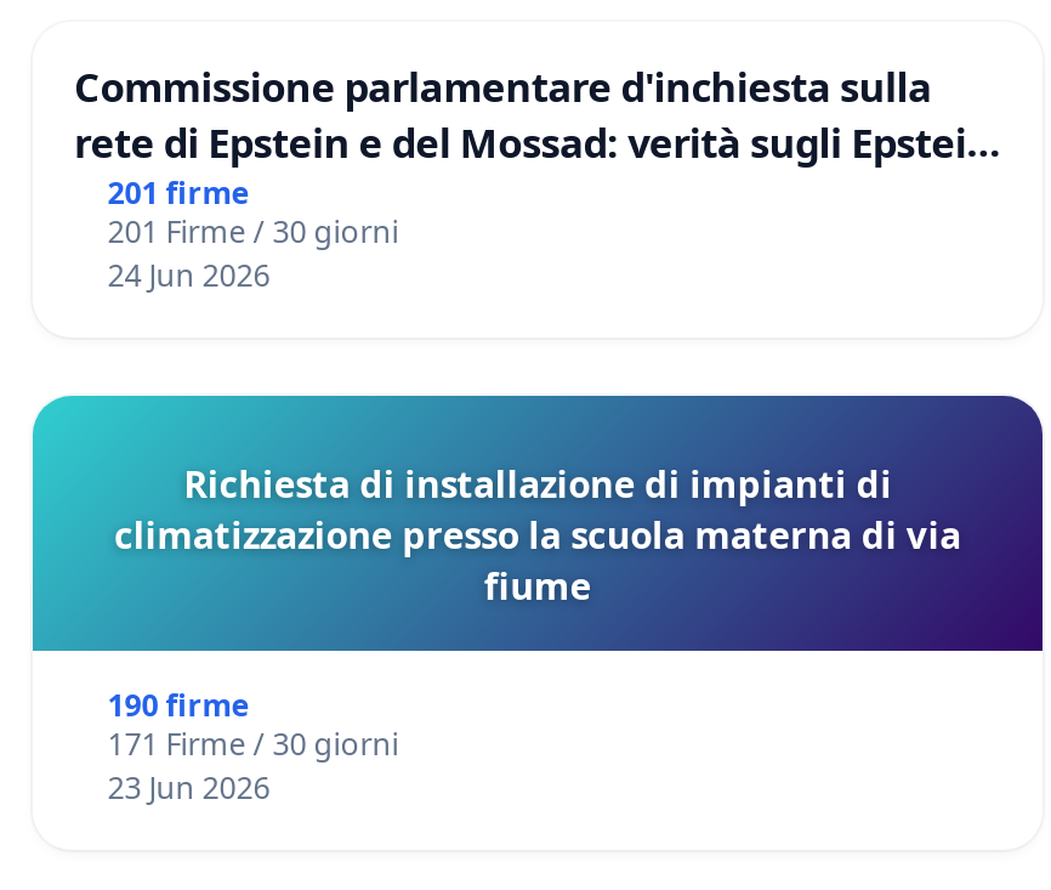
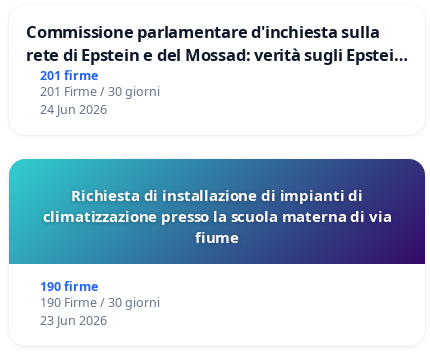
[108,723,399,764] 171 Firme / 30 giorni -> [40,294,160,311] 190 Firme / 30 giorni

